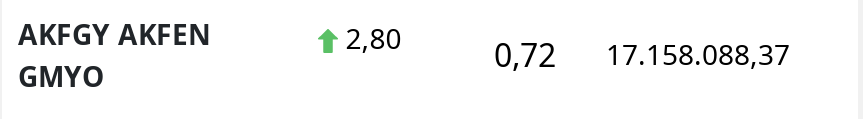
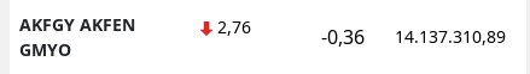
[346,19,402,57] 2,80 -> [217,16,251,38] 2,76
[494,33,556,77] 0,72 -> [321,24,365,50] -0,36
[606,35,790,73] 17.158.088,37 -> [395,25,506,48] 14.137.310,89

